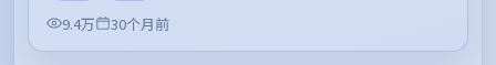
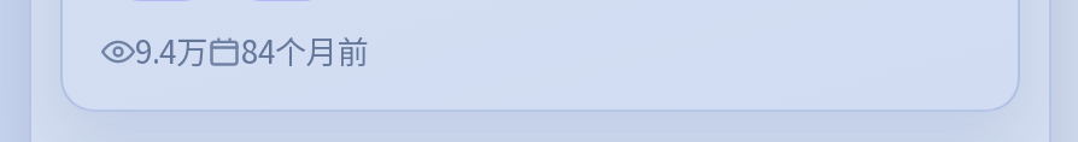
[62,13,169,34] 9.4万 30个月前 -> [135,28,369,74] 9.4万 84个月前

